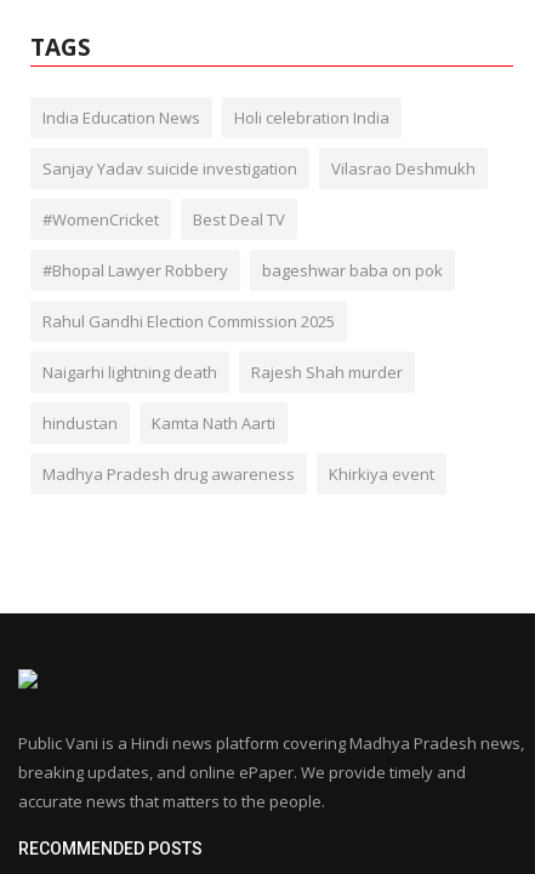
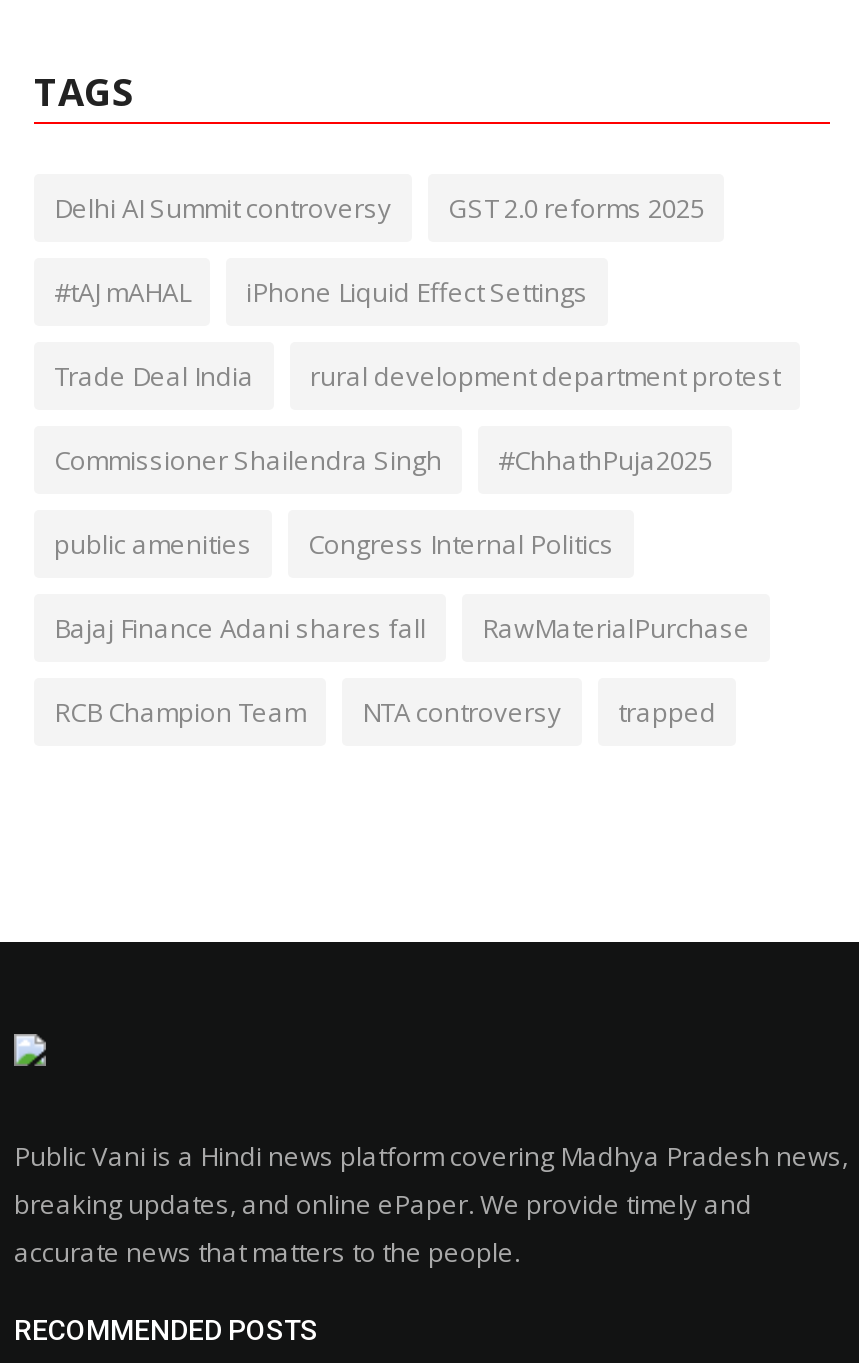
[42,106,476,485] India Education News | Holi celebration India | Sanjay Yadav suicide investigation | Vilasrao Deshmukh | #WomenCricket | Best Deal TV | #Bhopal Lawyer Robbery | bageshwar baba on pok | Rahul Gandhi Election Commission 2025 | Naigarhi lightning death | Rajesh Shah murder | hindustan | Kamta Nath Aarti | Madhya Pradesh drug awareness | Khirkiya event -> [54,190,780,730] Delhi AI Summit controversy | GST 2.0 reforms 2025 | #tAJ mAHAL | iPhone Liquid Effect Settings | Trade Deal India | rural development department protest | Commissioner Shailendra Singh | #ChhathPuja2025 | public amenities | Congress Internal Politics | Bajaj Finance Adani shares fall | RawMaterialPurchase | RCB Champion Team | NTA controversy | trapped

